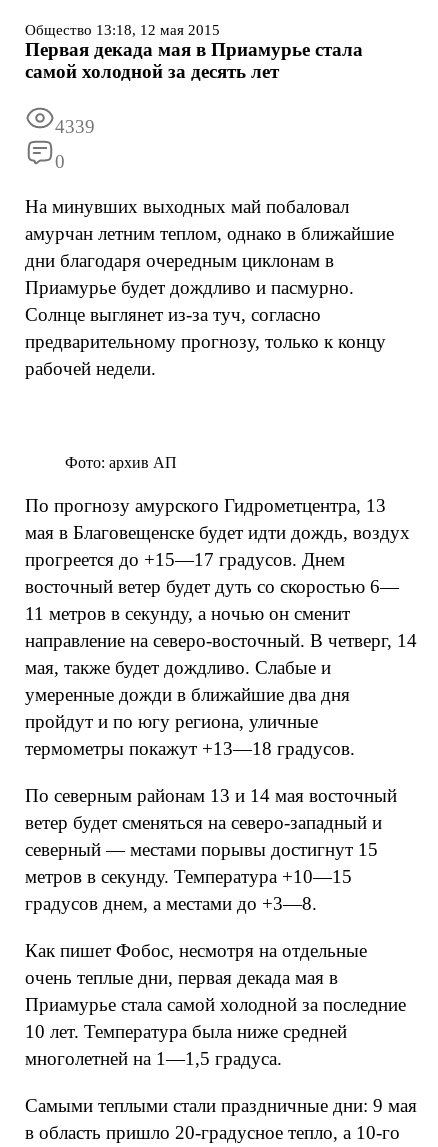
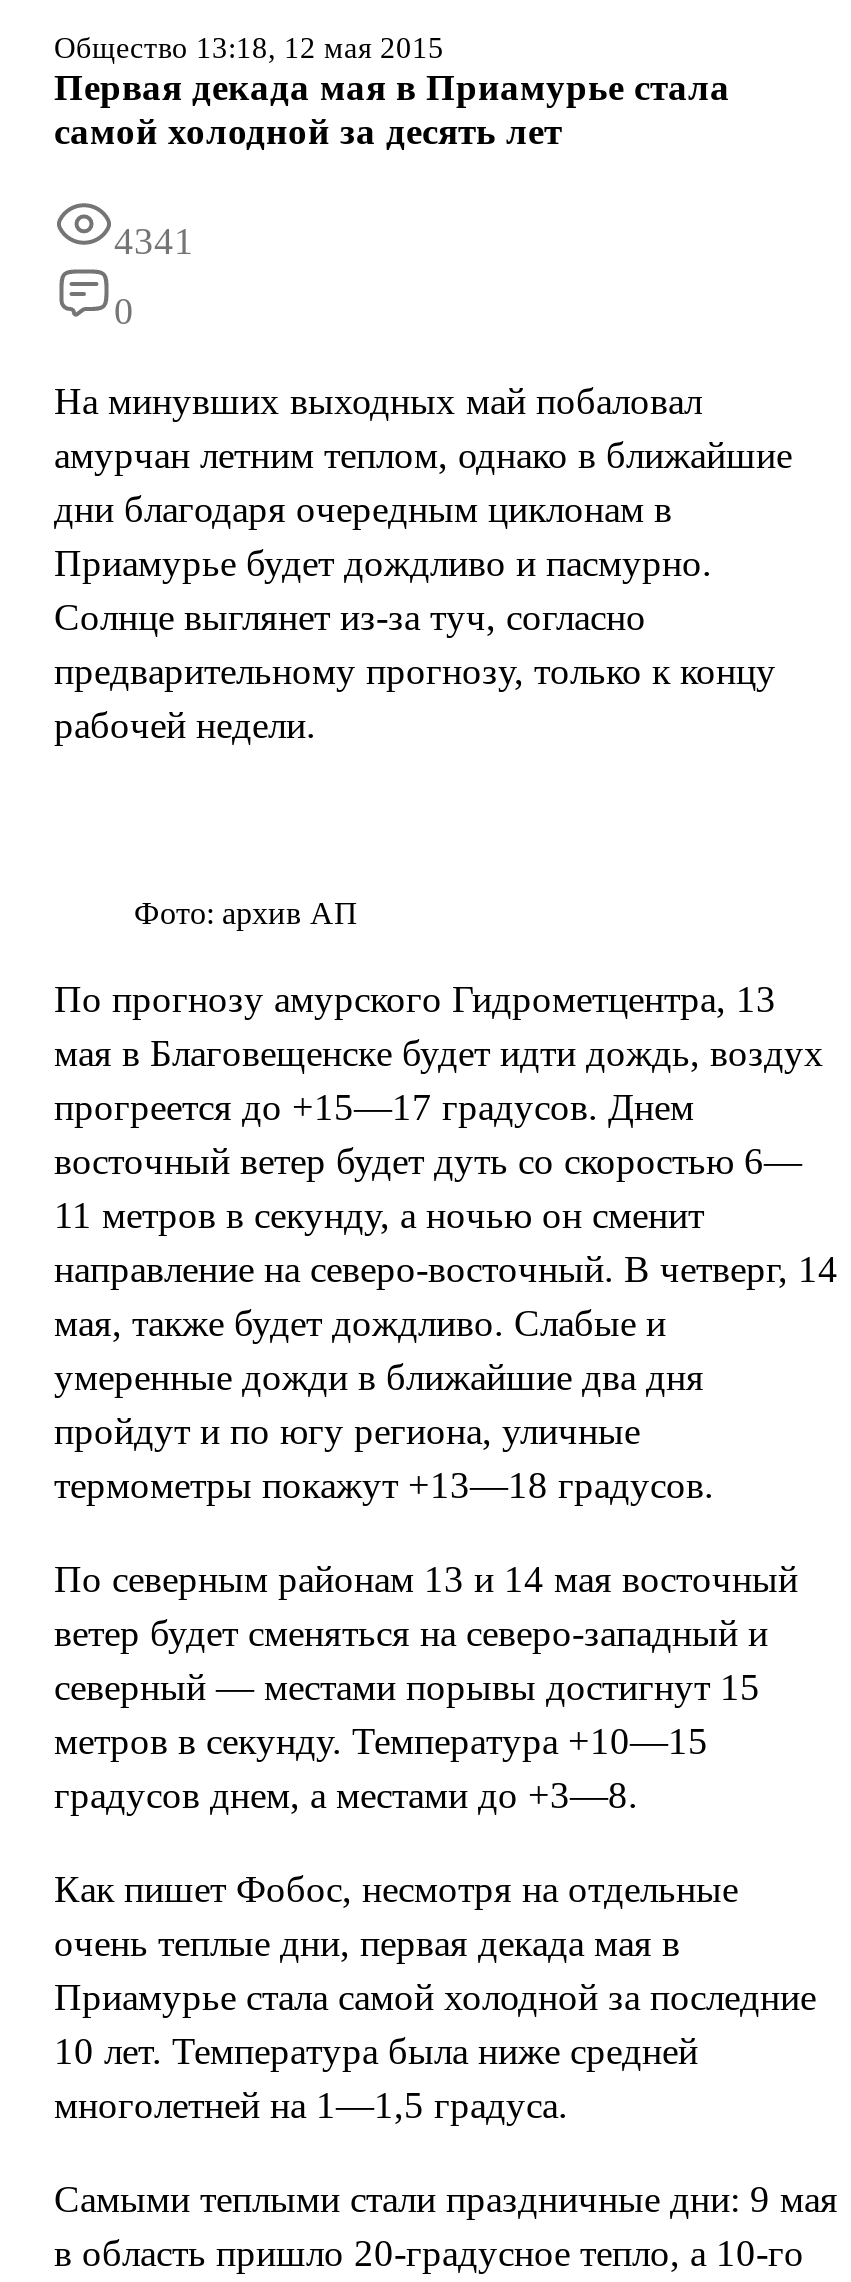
[55,116,95,137] 4339 -> [114,221,194,263] 4341

